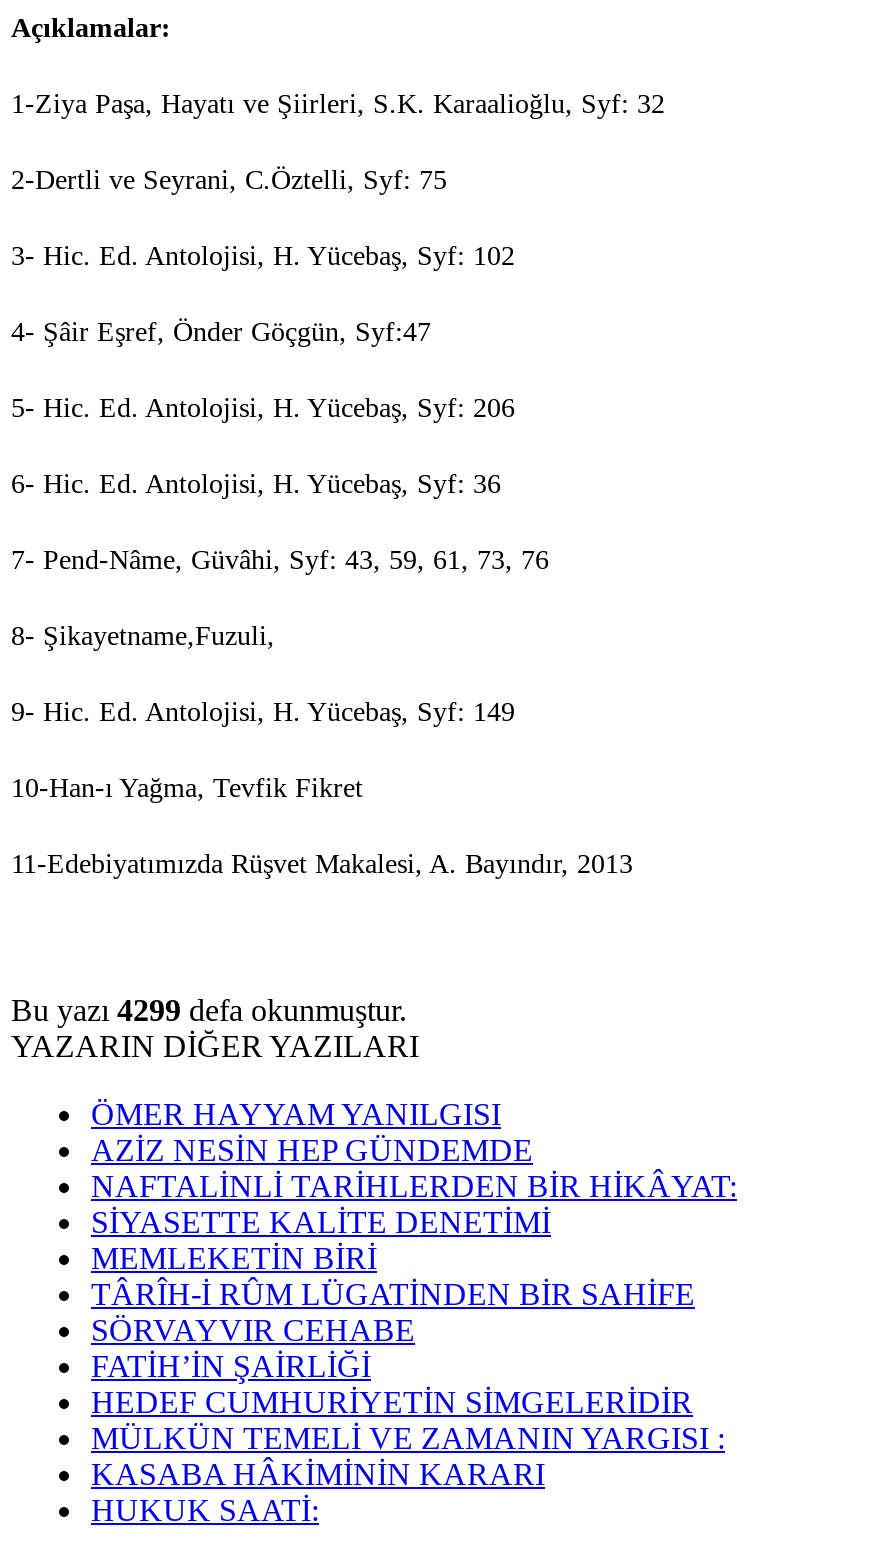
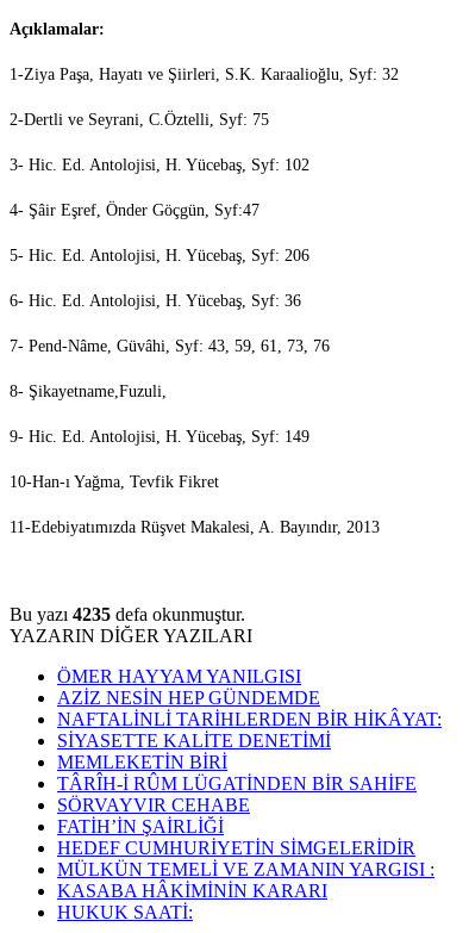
[11,993,407,1027] Bu yazı 4299 defa okunmuştur. -> [10,604,245,624] Bu yazı 4235 defa okunmuştur.

